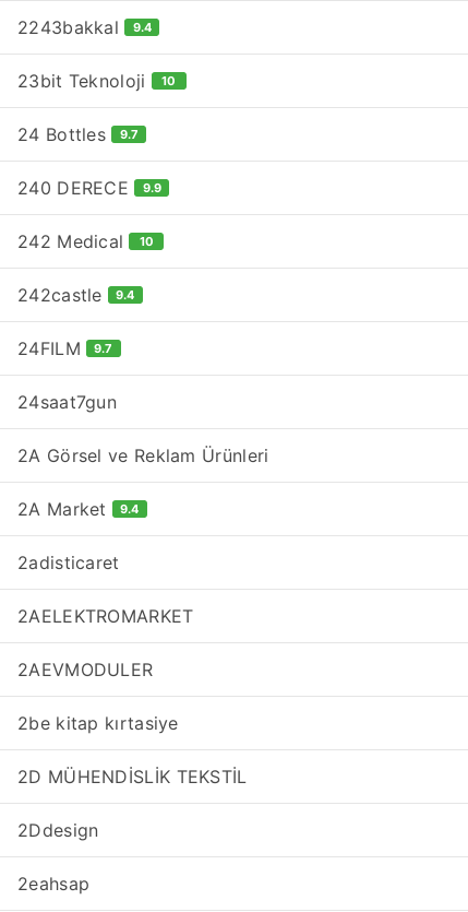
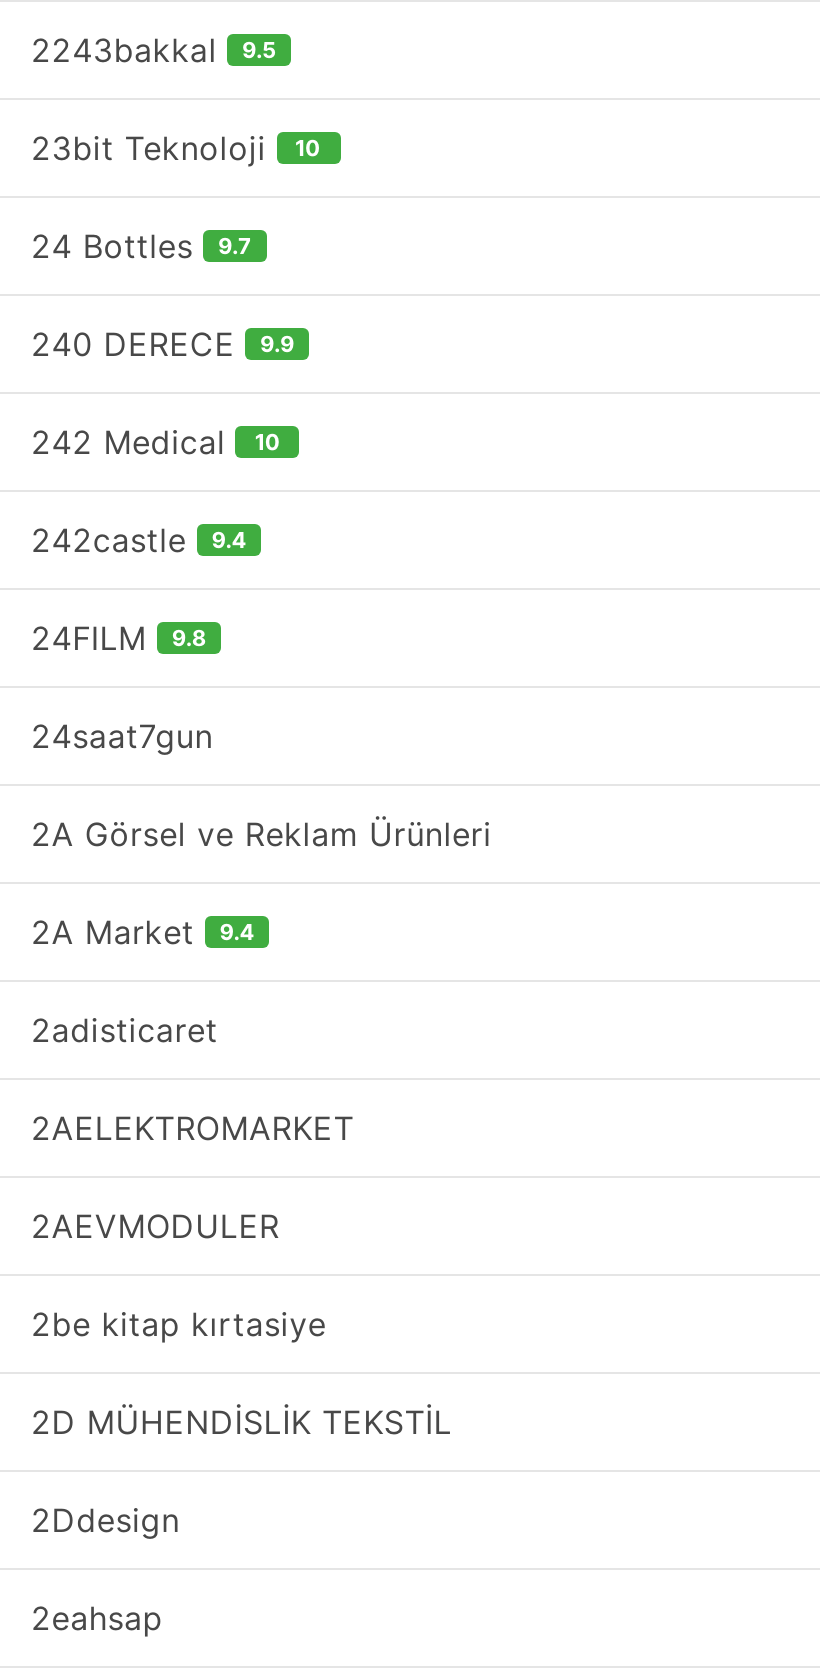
[17,16,151,38] 2243bakkal 9.4 -> [31,30,276,70] 2243bakkal 9.5
[17,337,113,359] 24FILM 9.7 -> [31,618,206,658] 24FILM 9.8

